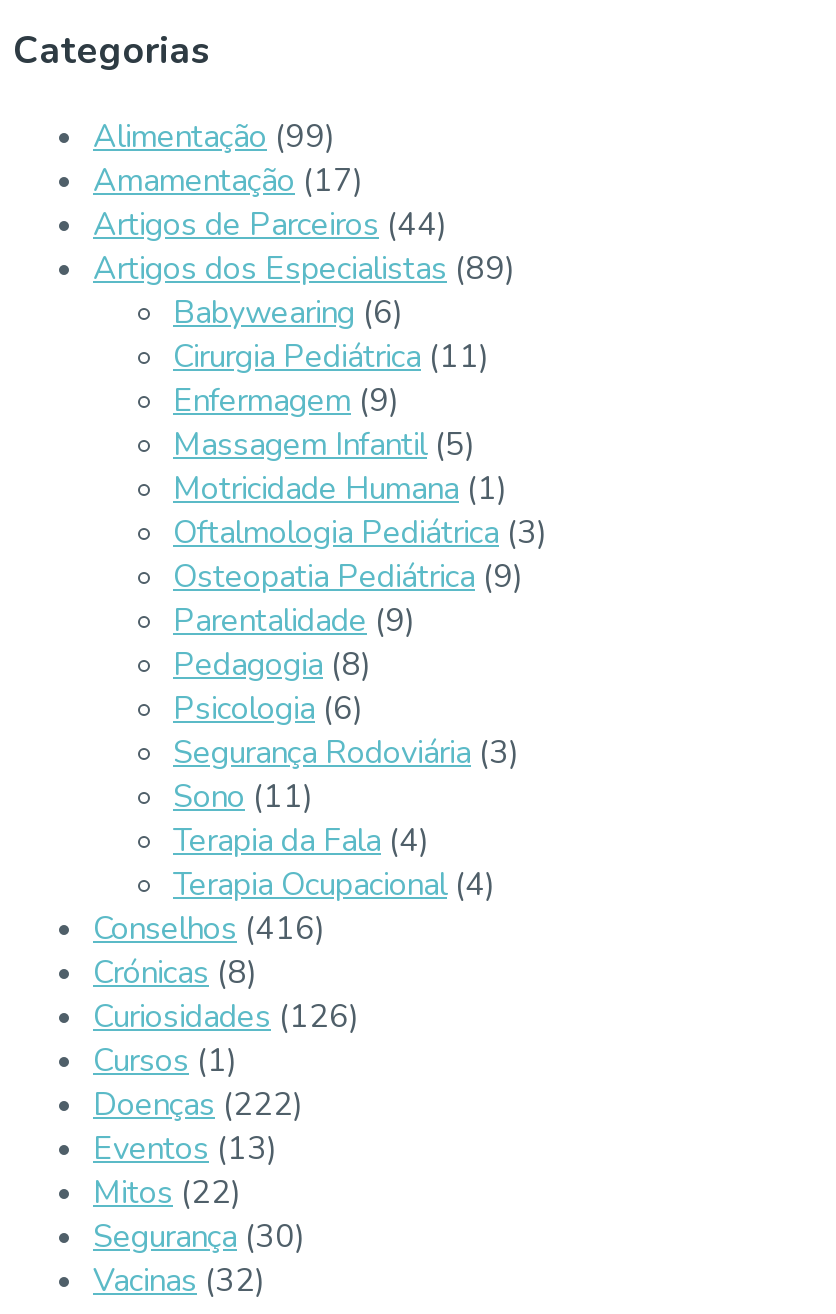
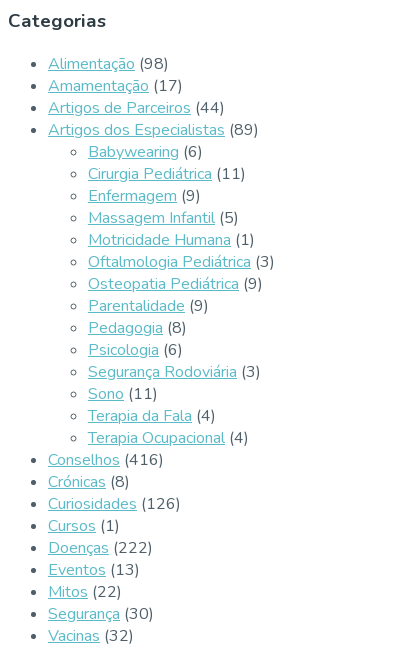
[93,115,335,159] Alimentação (99) -> [48,53,169,75] Alimentação (98)

